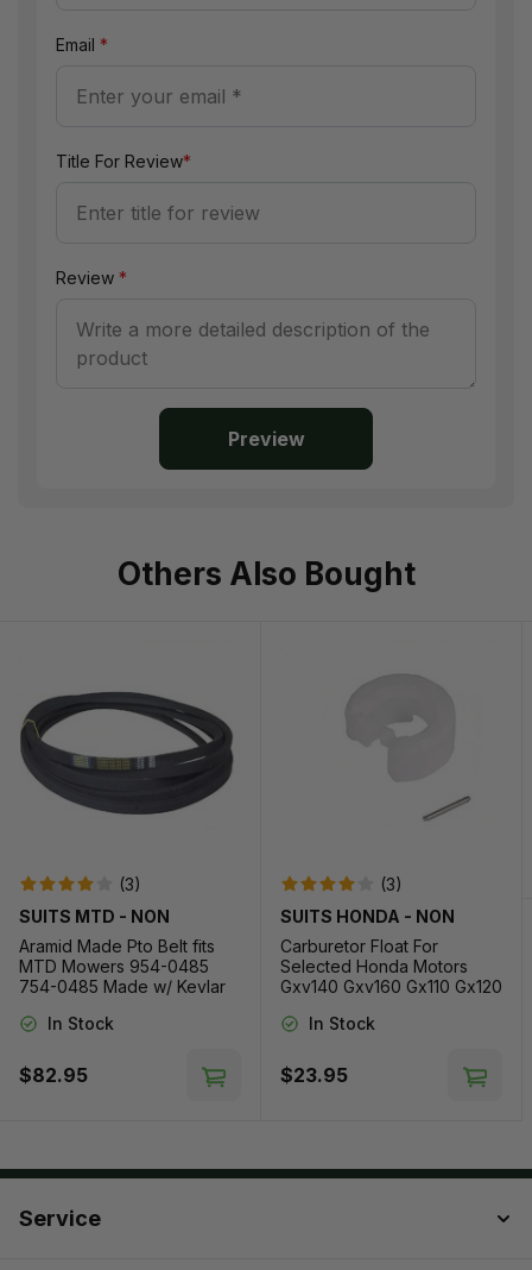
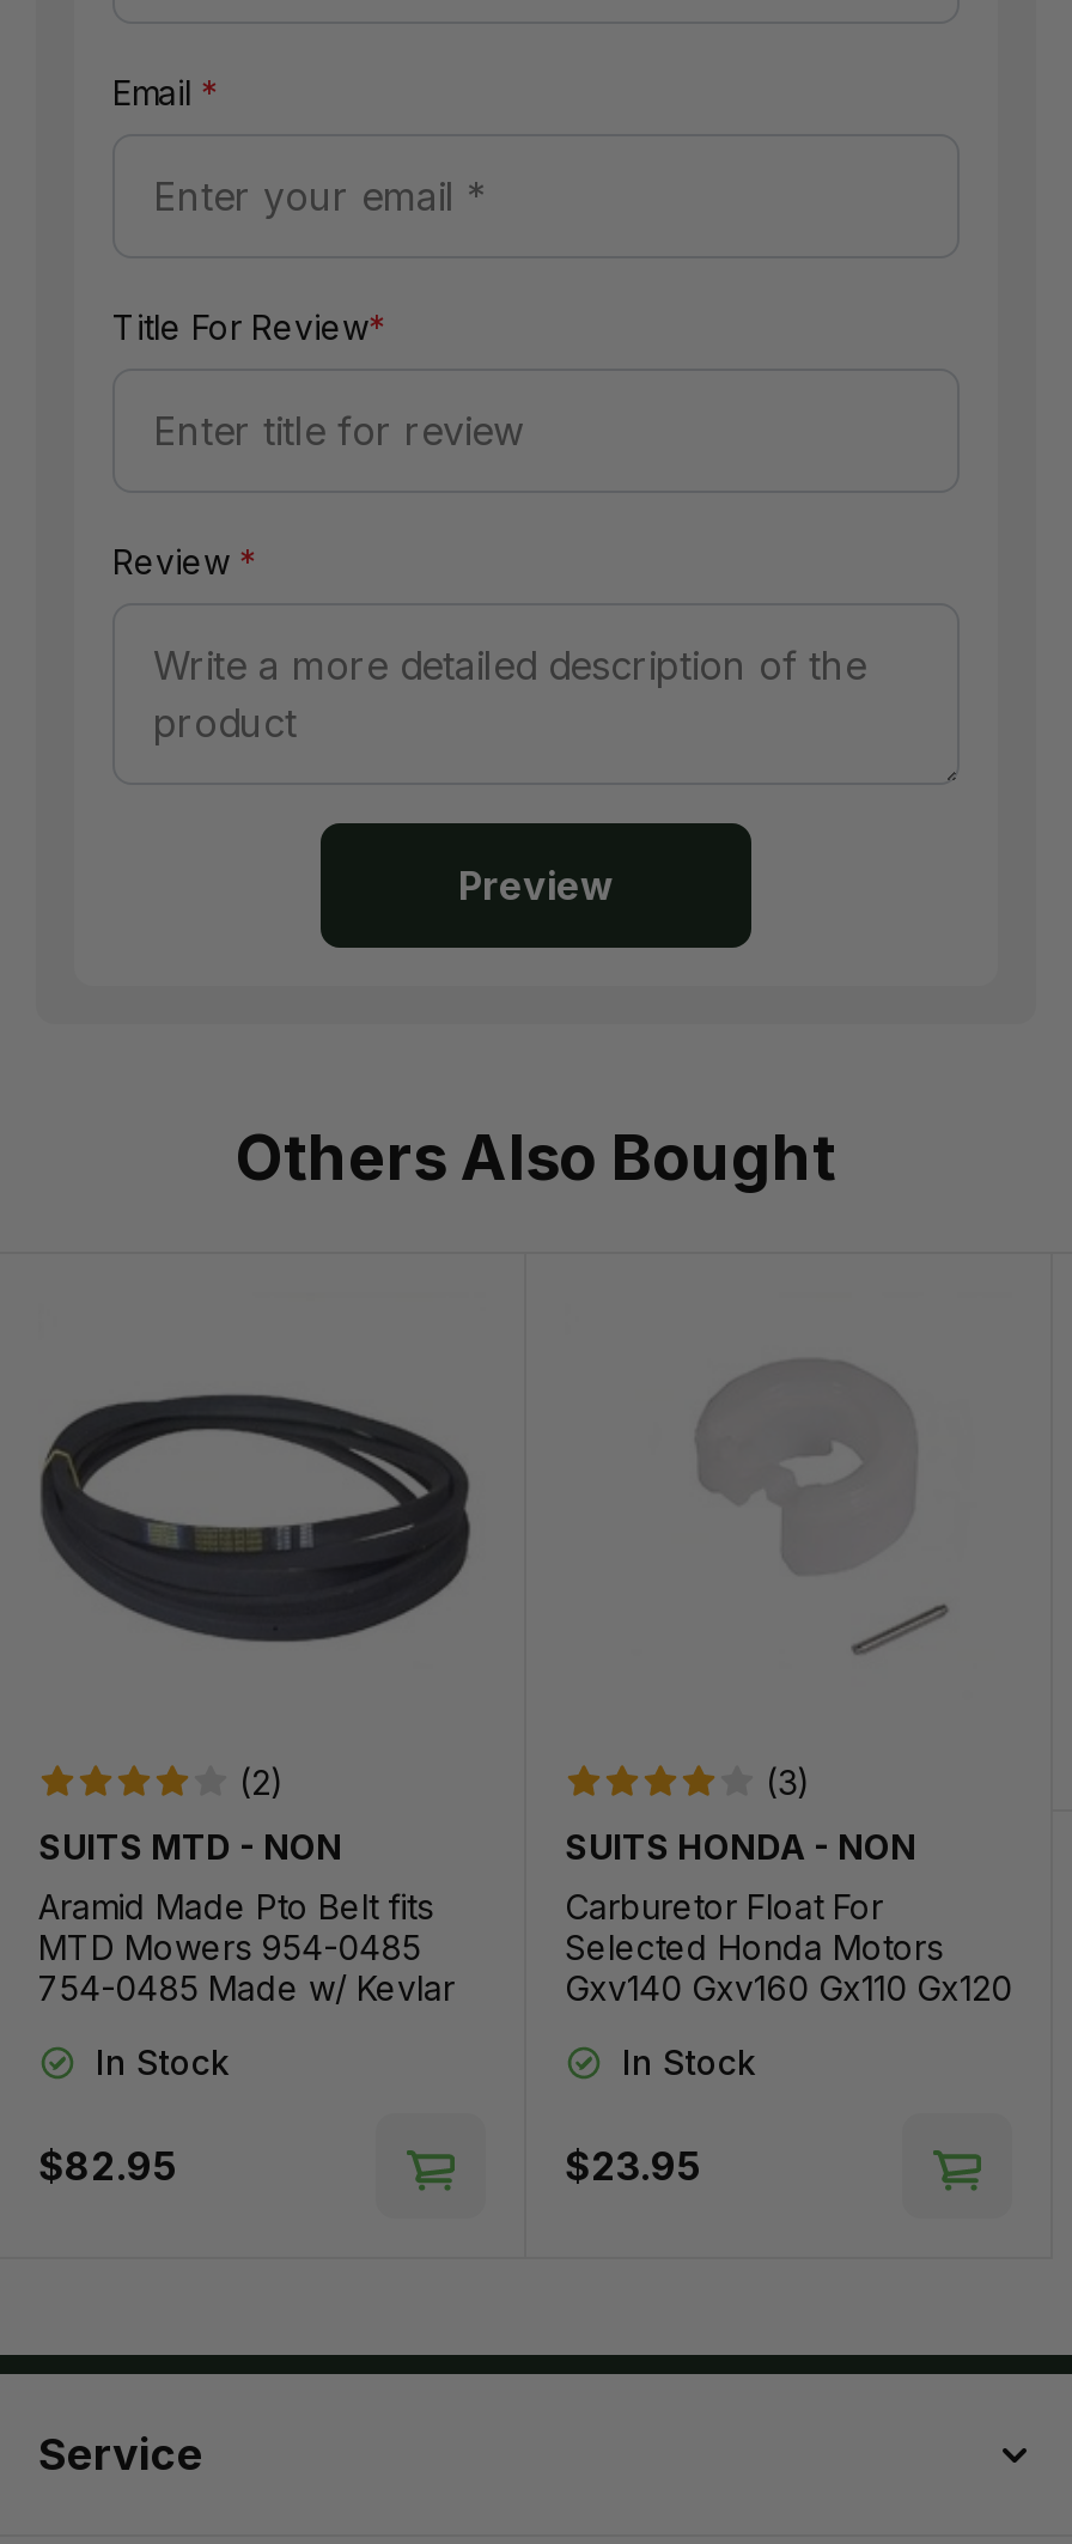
[119,874,141,894] (3) -> [239,1760,285,1801] (2)

